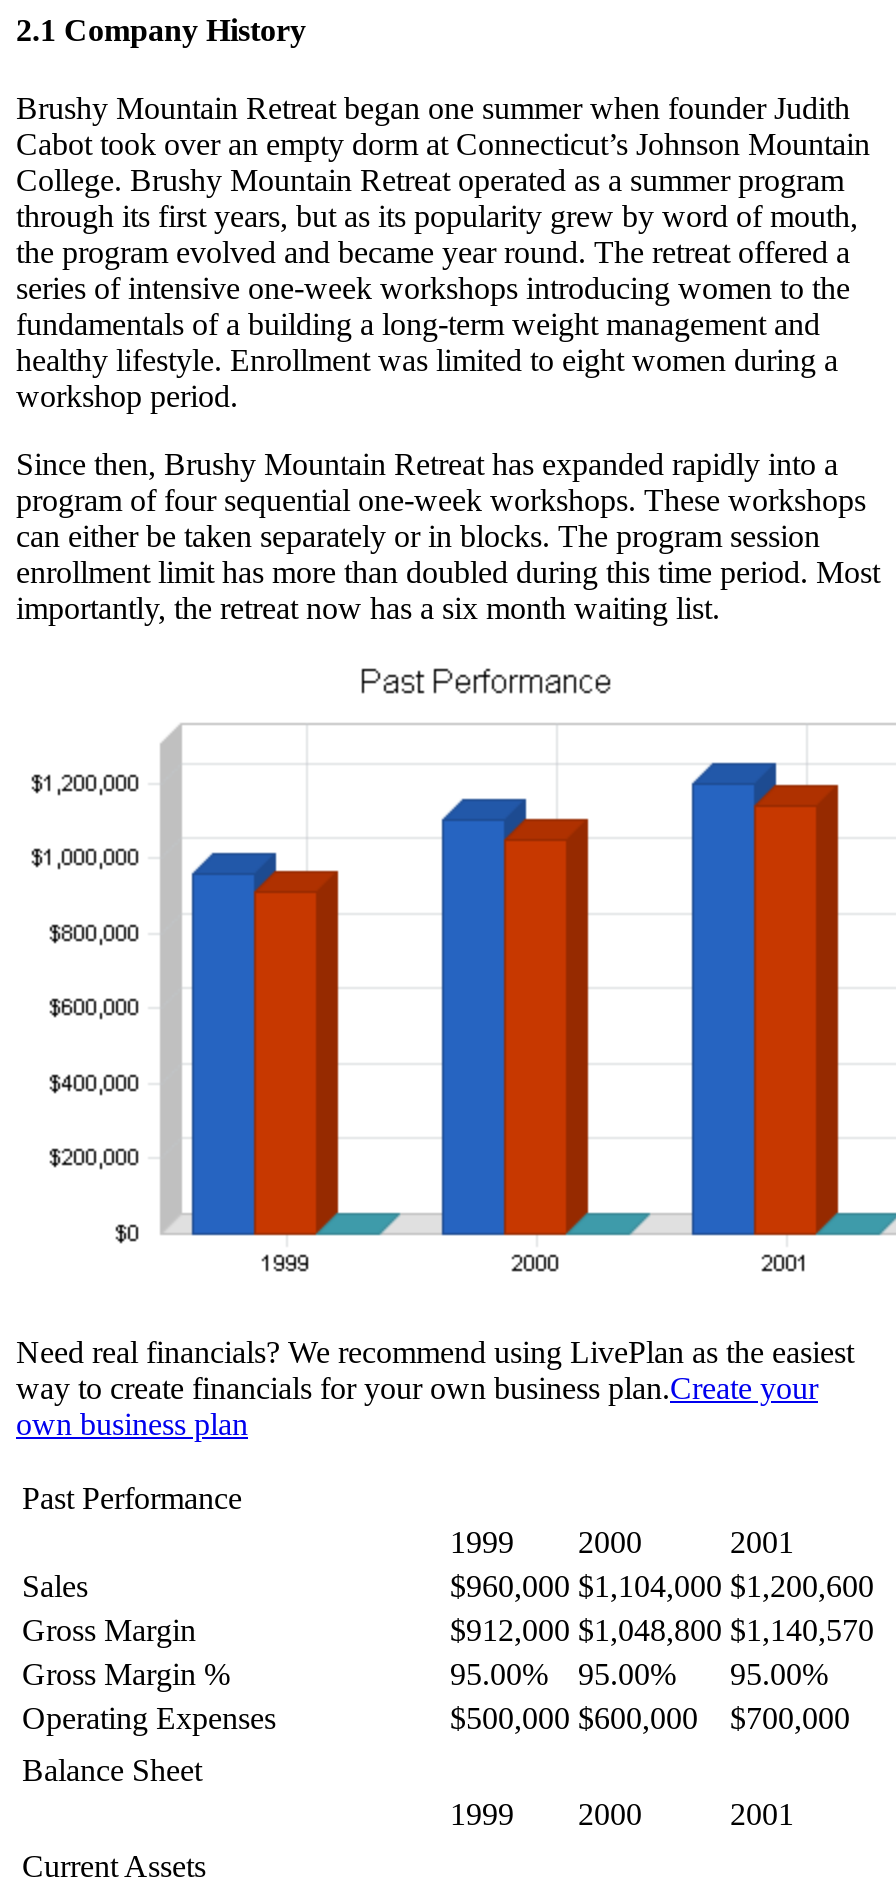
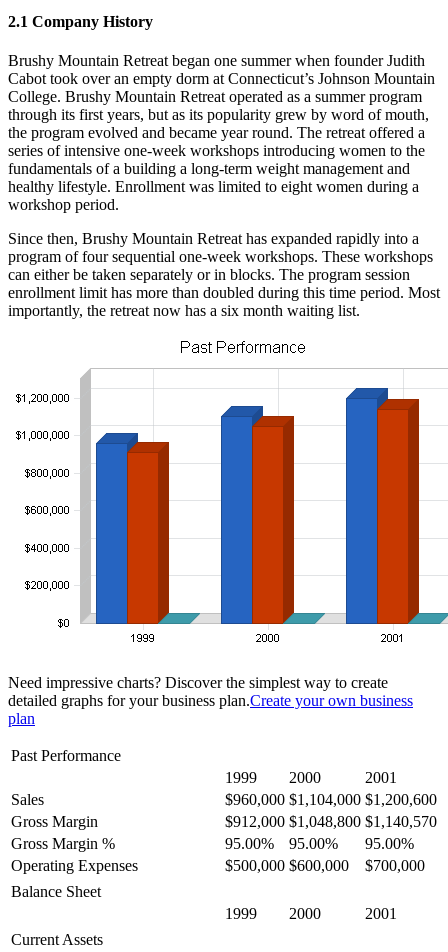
[16,1335,854,1441] Need real financials? We recommend using LivePlan as the easiest | way to create financials for your own business plan.Create your | own business plan -> [8,674,413,727] Need impressive charts? Discover the simplest way to create | detailed graphs for your business plan.Create your own business | plan

